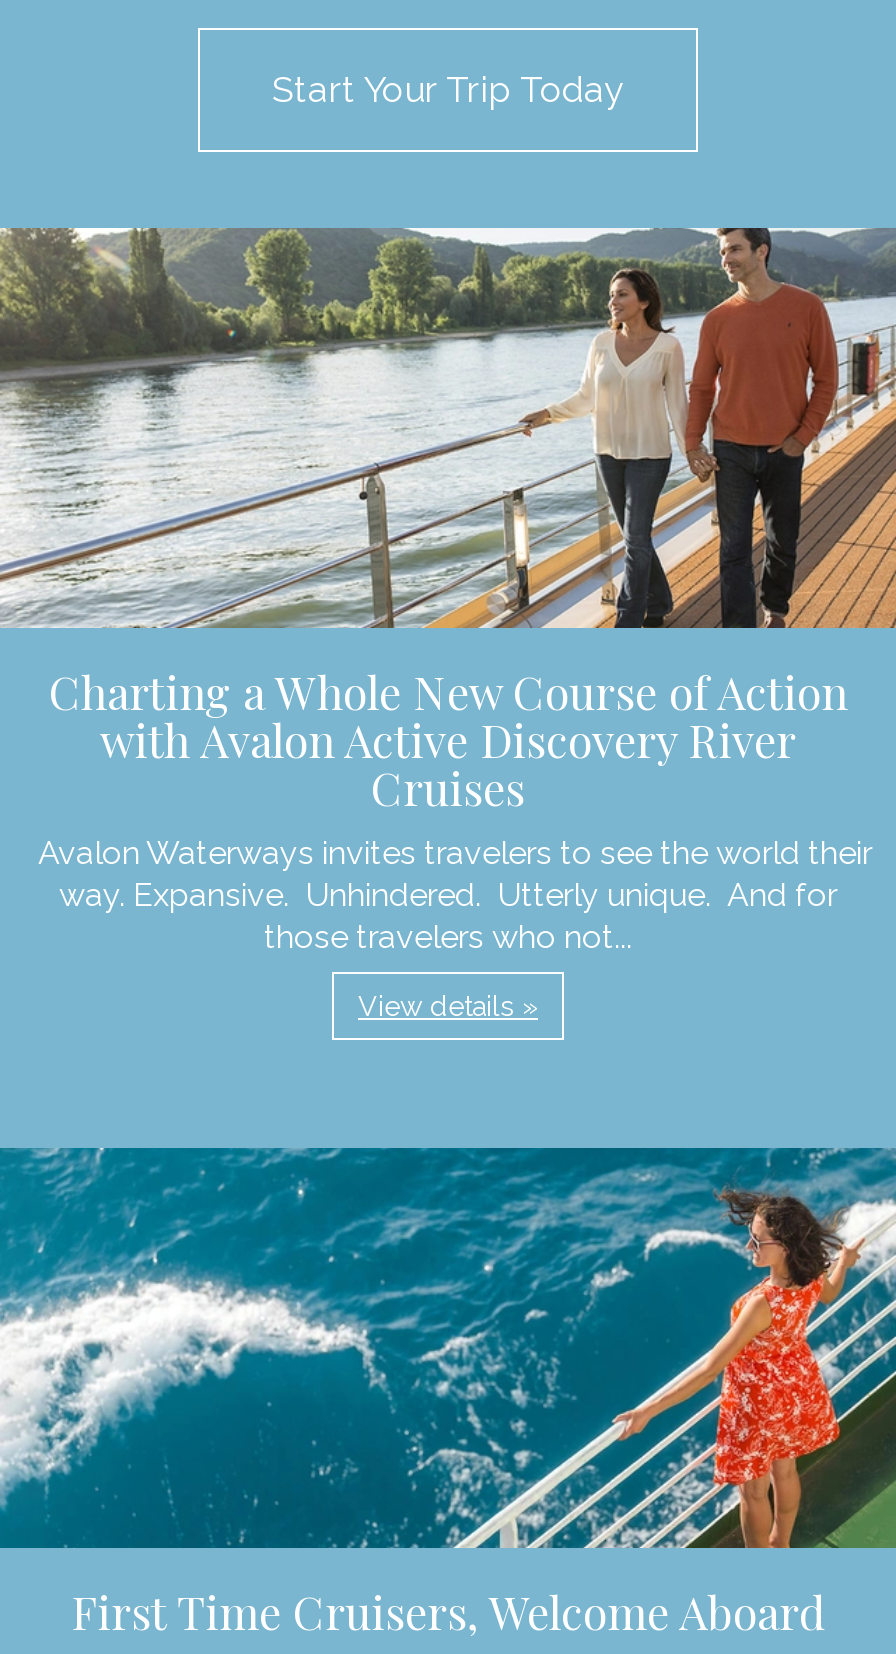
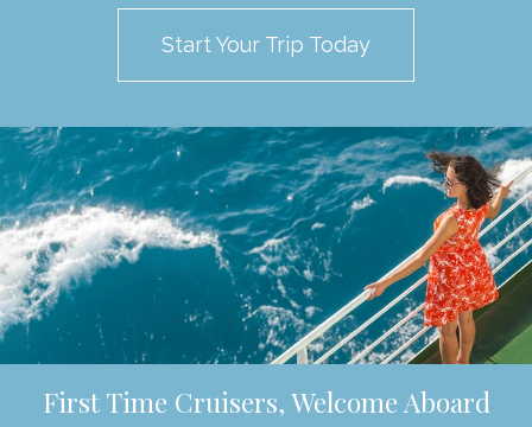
[6,226,890,1022] [image] | Charting a Whole New Course of Action | with Avalon Active Discovery River | Cruises | Avalon Waterways invites travelers to see the world their | way. Expansive. Unhindered. Utterly unique. And for | those travelers who not... | View details » -> none

